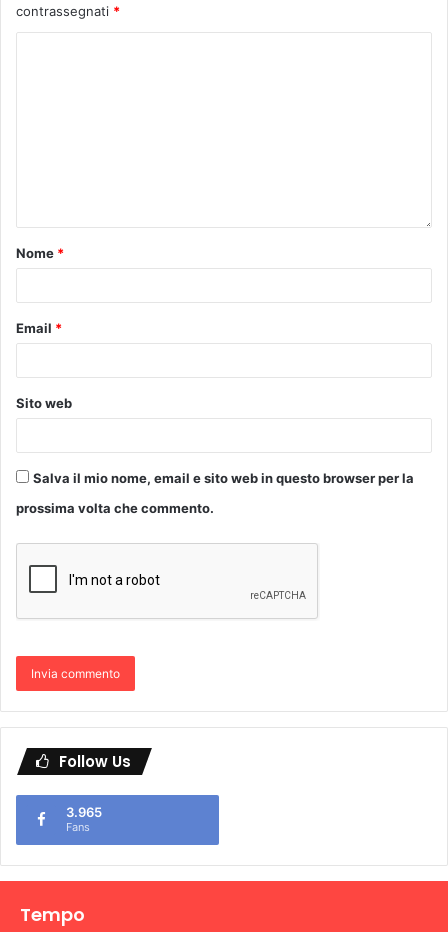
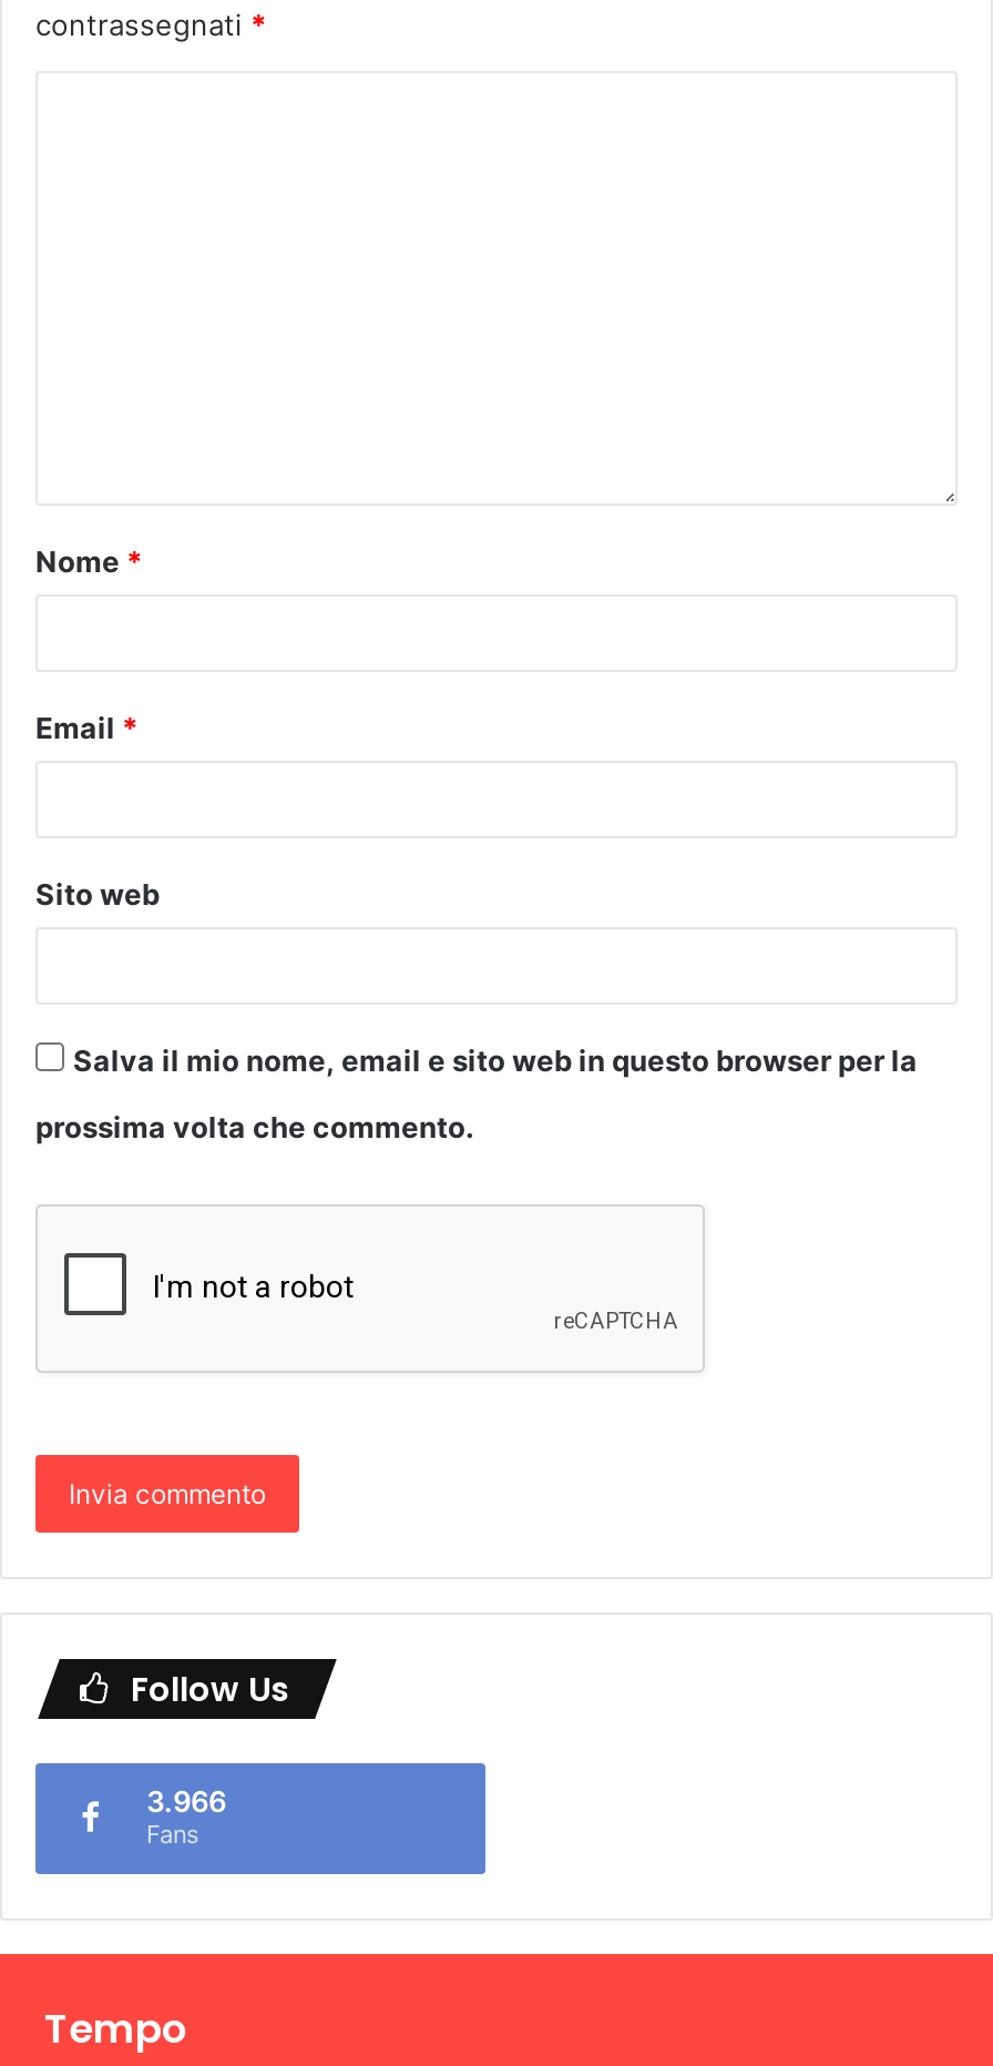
[66,804,102,820] 3.965 -> [146,1784,226,1819] 3.966

